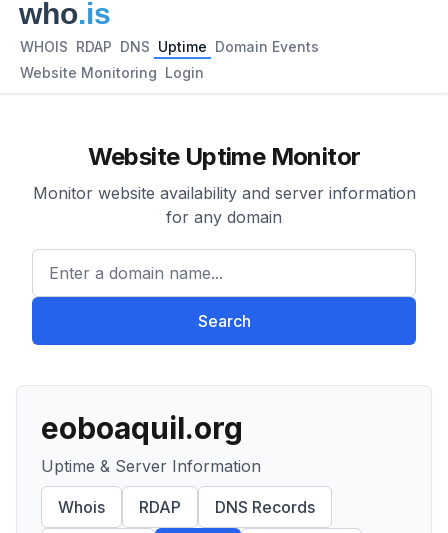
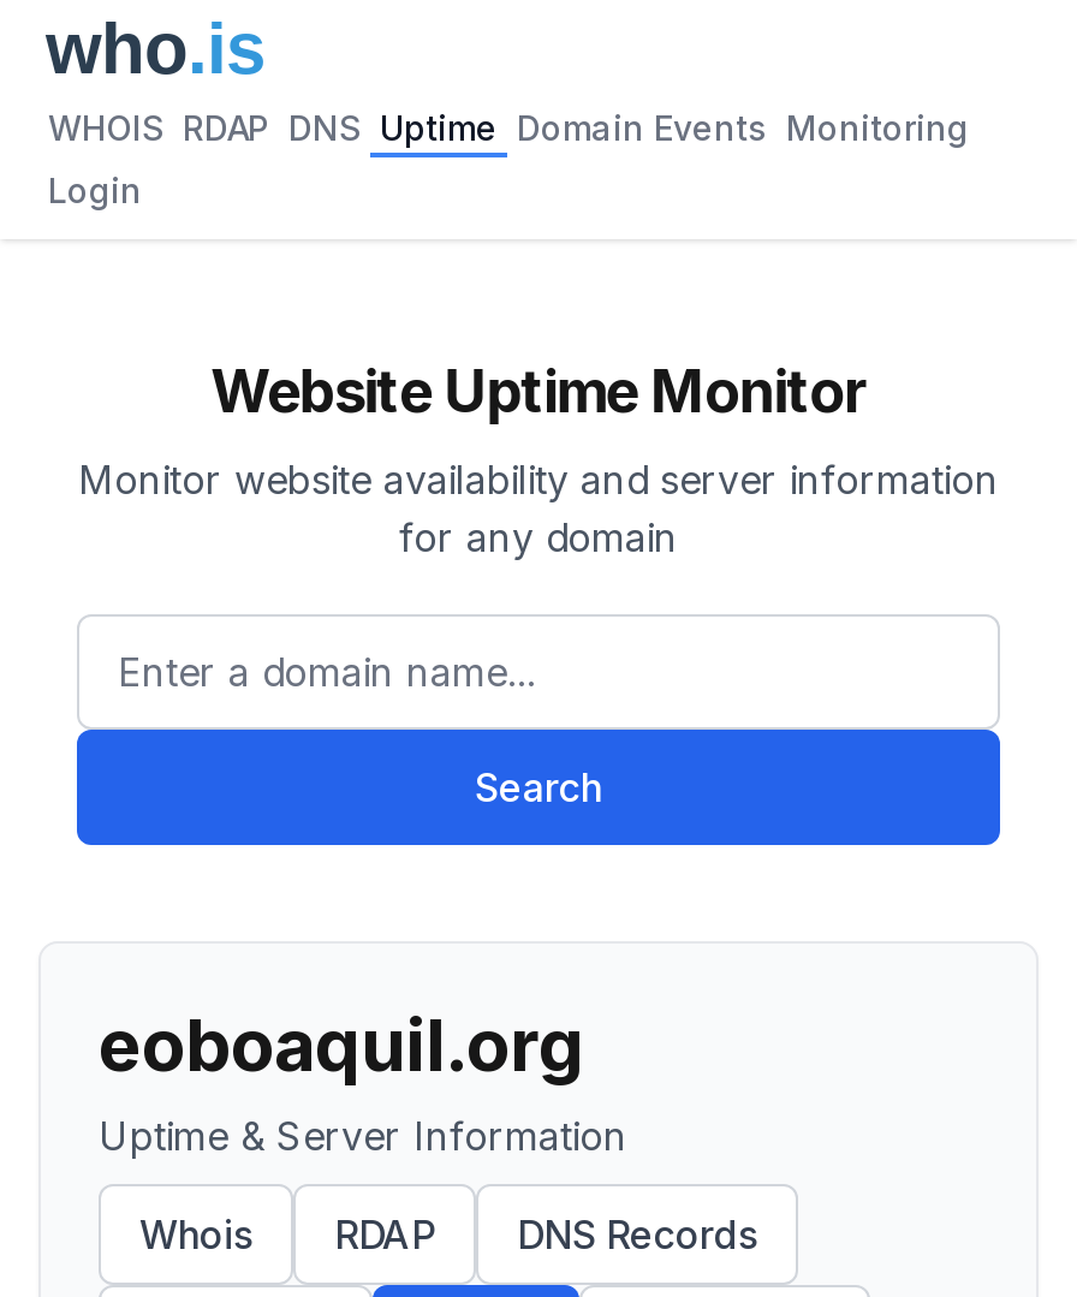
[20,38,319,55] WHOIS RDAP DNS Uptime Domain Events -> [48,107,969,148] WHOIS RDAP DNS Uptime Domain Events Monitoring
[20,64,204,81] Website Monitoring Login -> [48,169,142,210] Login

